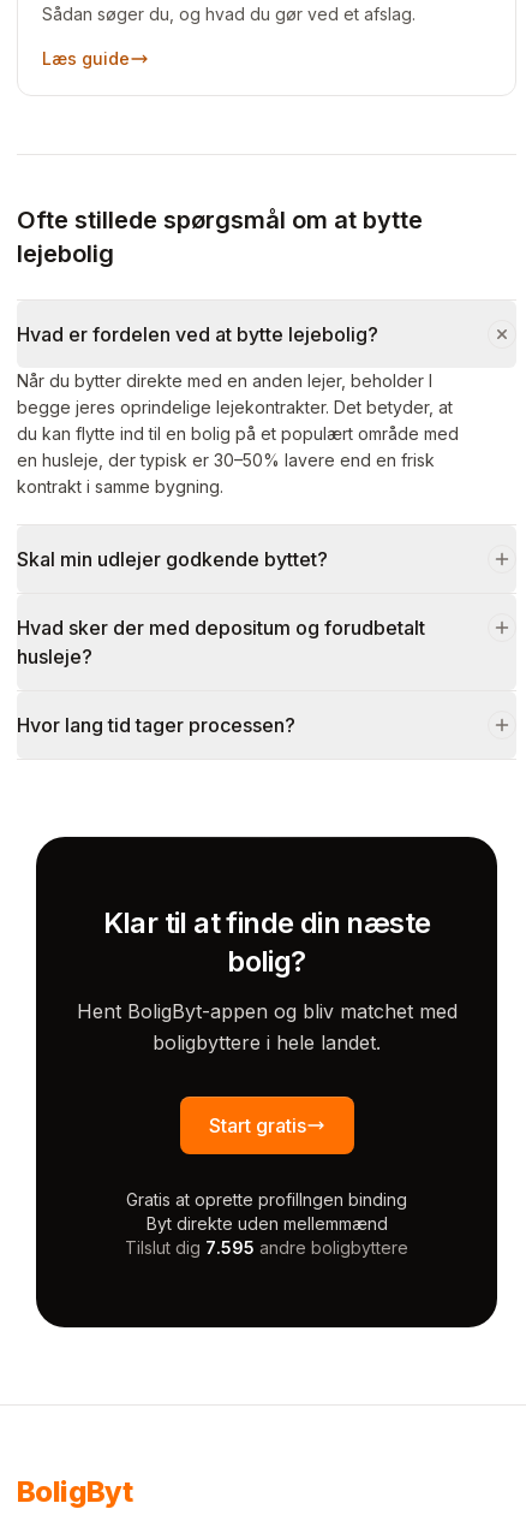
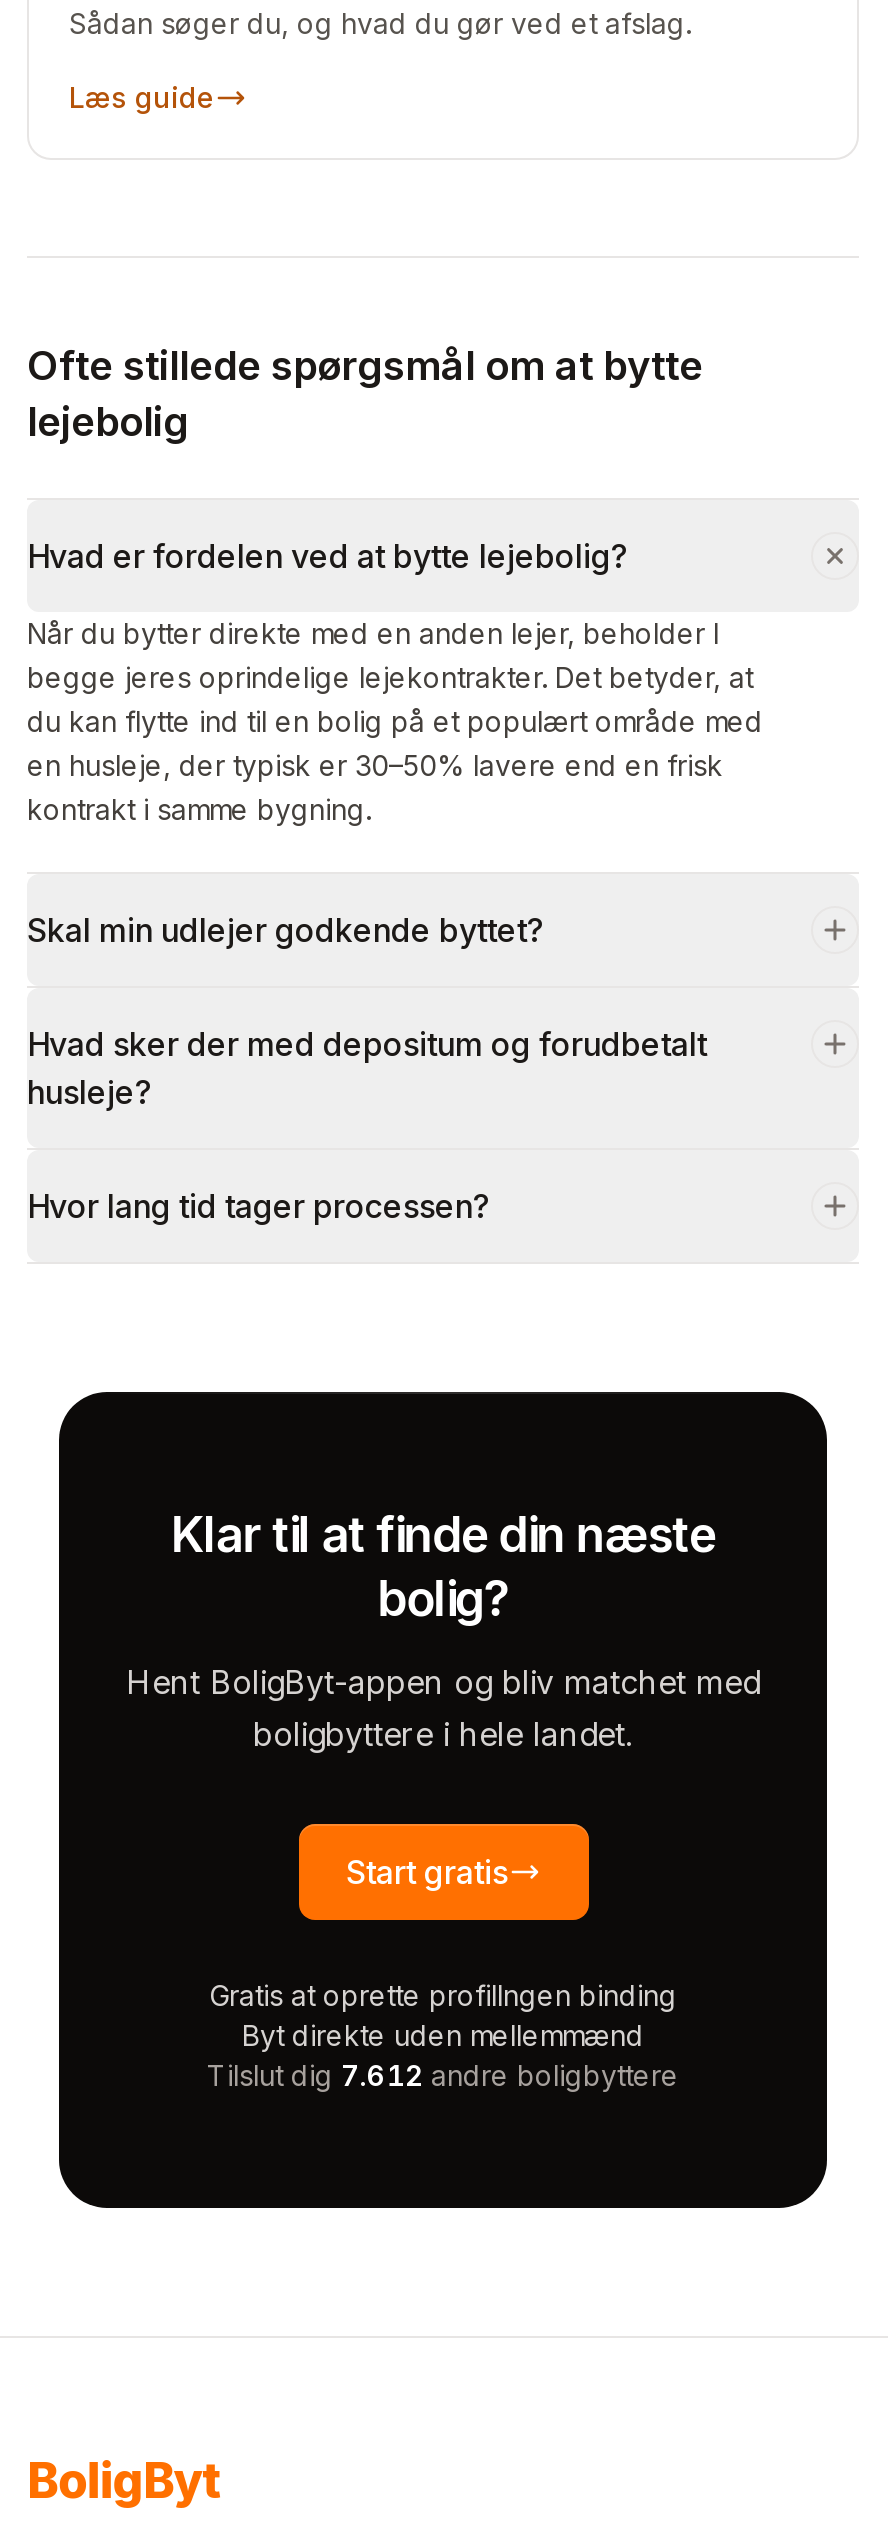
[125,1237,408,1258] Tilslut dig 7.595 andre boligbyttere -> [207,2058,679,2092] Tilslut dig 7.612 andre boligbyttere

